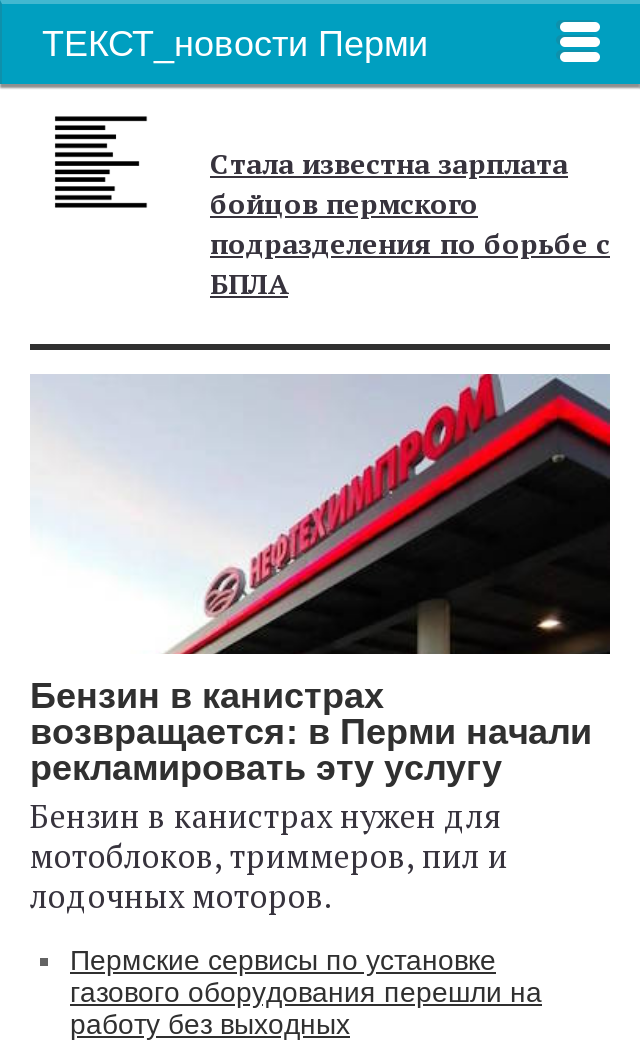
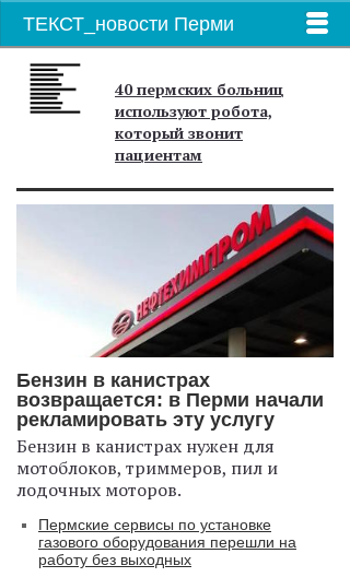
[210,144,610,302] Стала известна зарплата | бойцов пермского | подразделения по борьбе с | БПЛА -> [115,79,284,165] 40 пермских больниц | используют робота, | который звонит | пациентам

